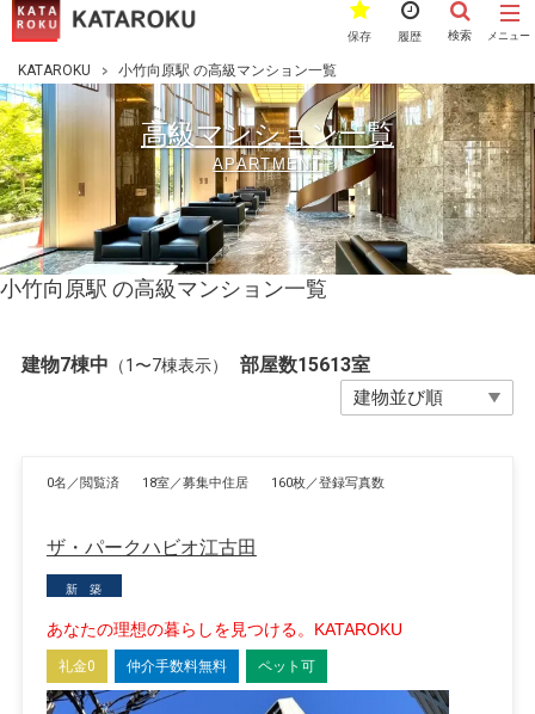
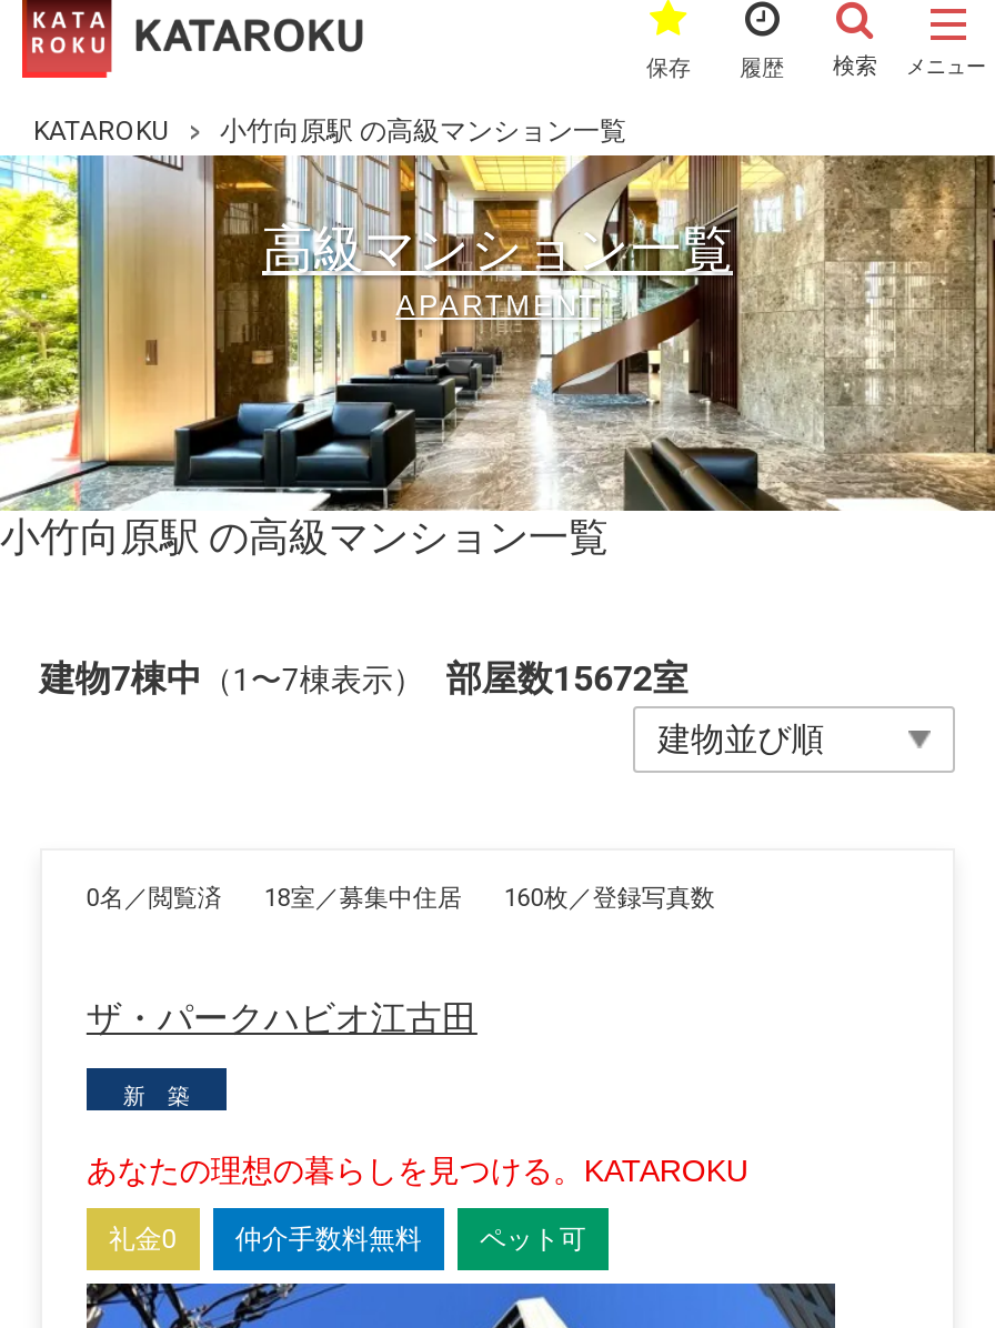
[21,353,370,376] 建物7棟中（1〜7棟表示） 部屋数15613室 -> [40,657,688,700] 建物7棟中（1〜7棟表示） 部屋数15672室

